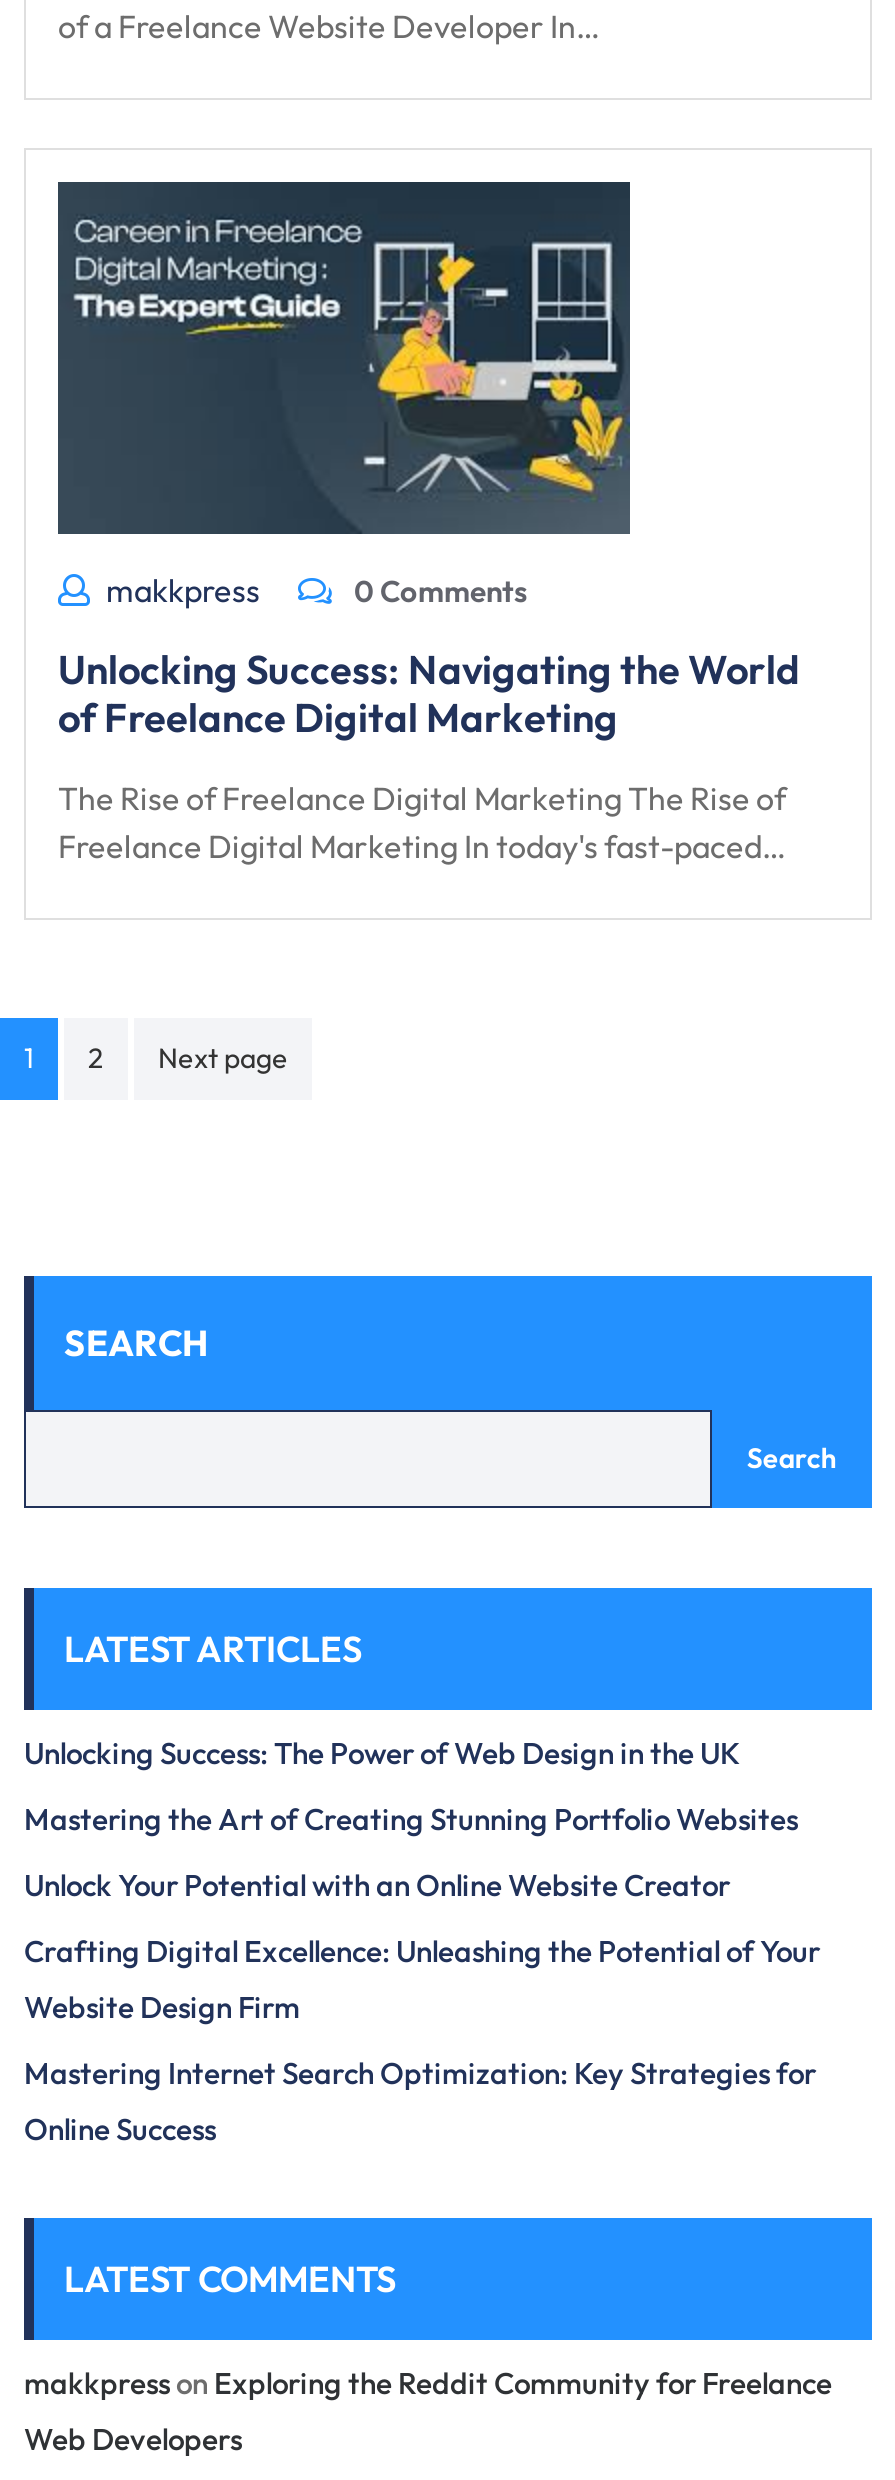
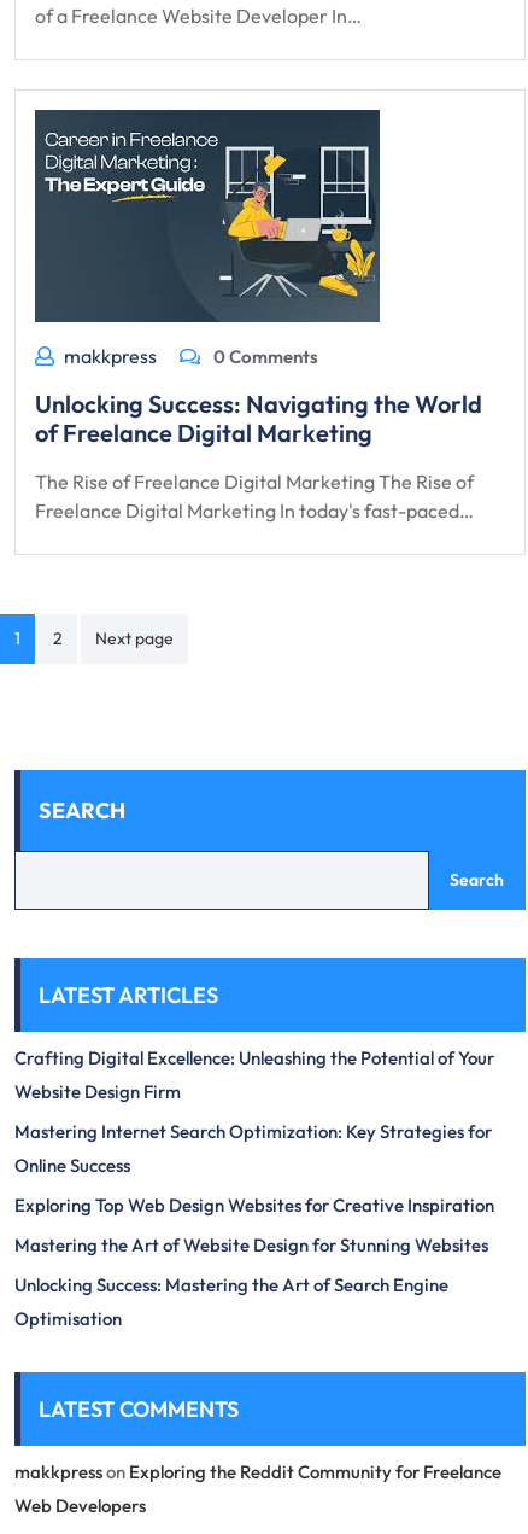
[24,1734,798,1904] Unlocking Success: The Power of Web Design in the UK | Mastering the Art of Creating Stunning Portfolio Websites | Unlock Your Potential with an Online Website Creator -> none
moved [24,1932,820,2148] -> [14,1046,494,1177]: Crafting Digital Excellence: Unleashing the Potential of Your | Website Design Firm | Mastering Internet Search Optimization: Key Strategies for | Online Success
none -> [14,1194,494,1330] Exploring Top Web Design Websites for Creative Inspiration | Mastering the Art of Website Design for Stunning Websites | Unlocking Success: Mastering the Art of Search Engine | Optimisation

